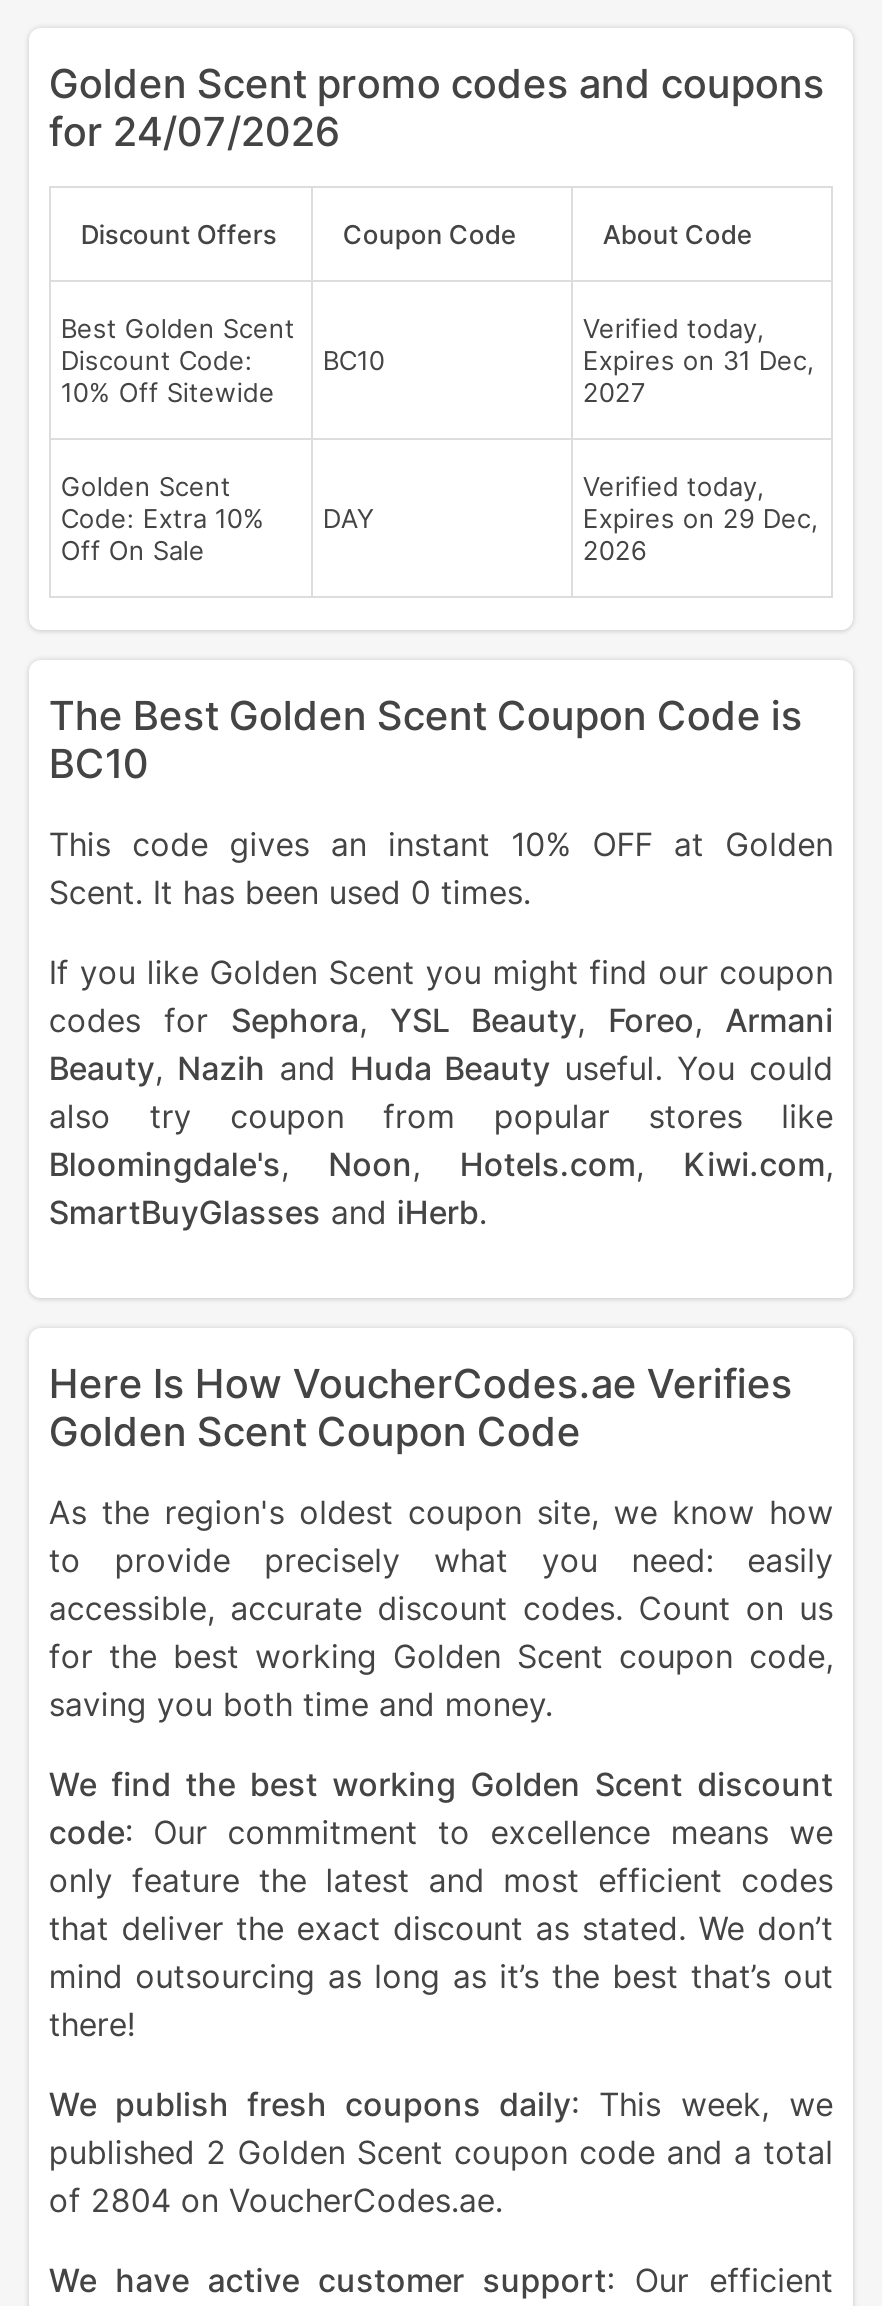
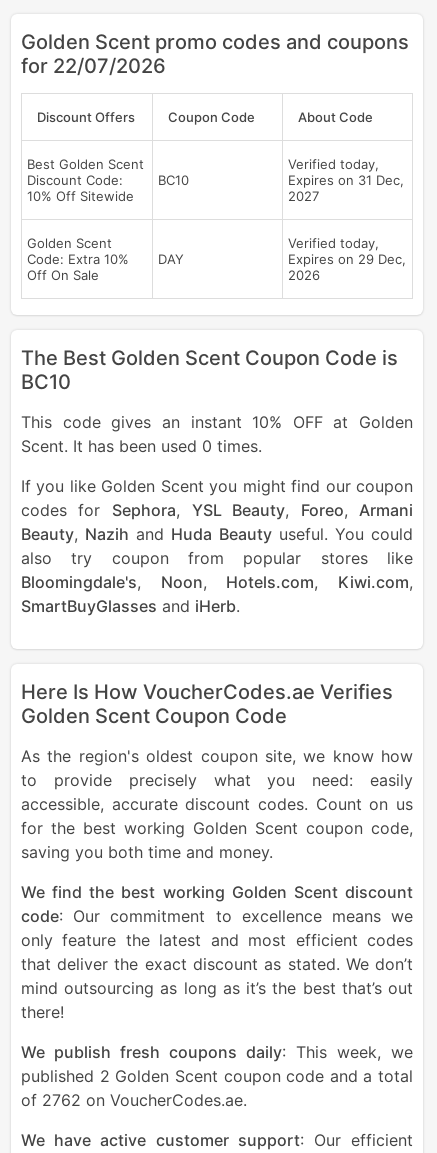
[49,109,341,157] for 24/07/2026 -> [21,54,166,78] for 22/07/2026
[49,2181,503,2221] of 2804 on VoucherCodes.ae. -> [21,1090,247,1110] of 2762 on VoucherCodes.ae.

